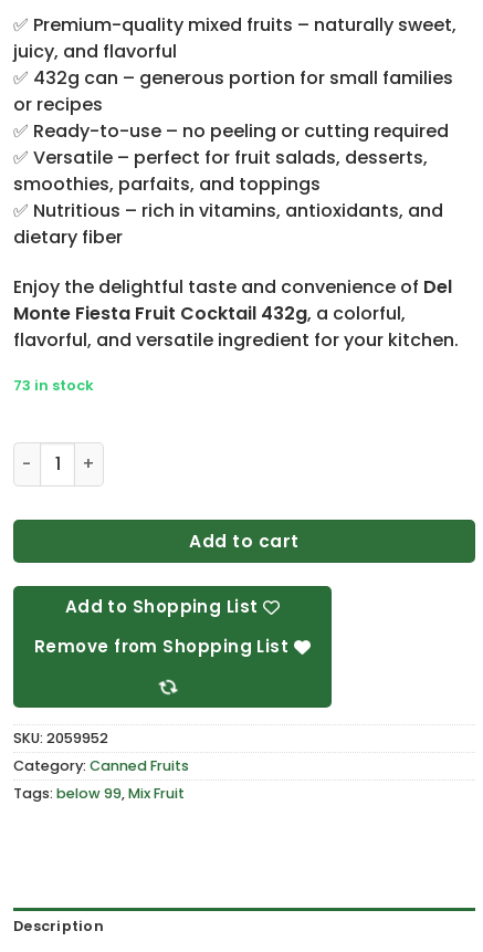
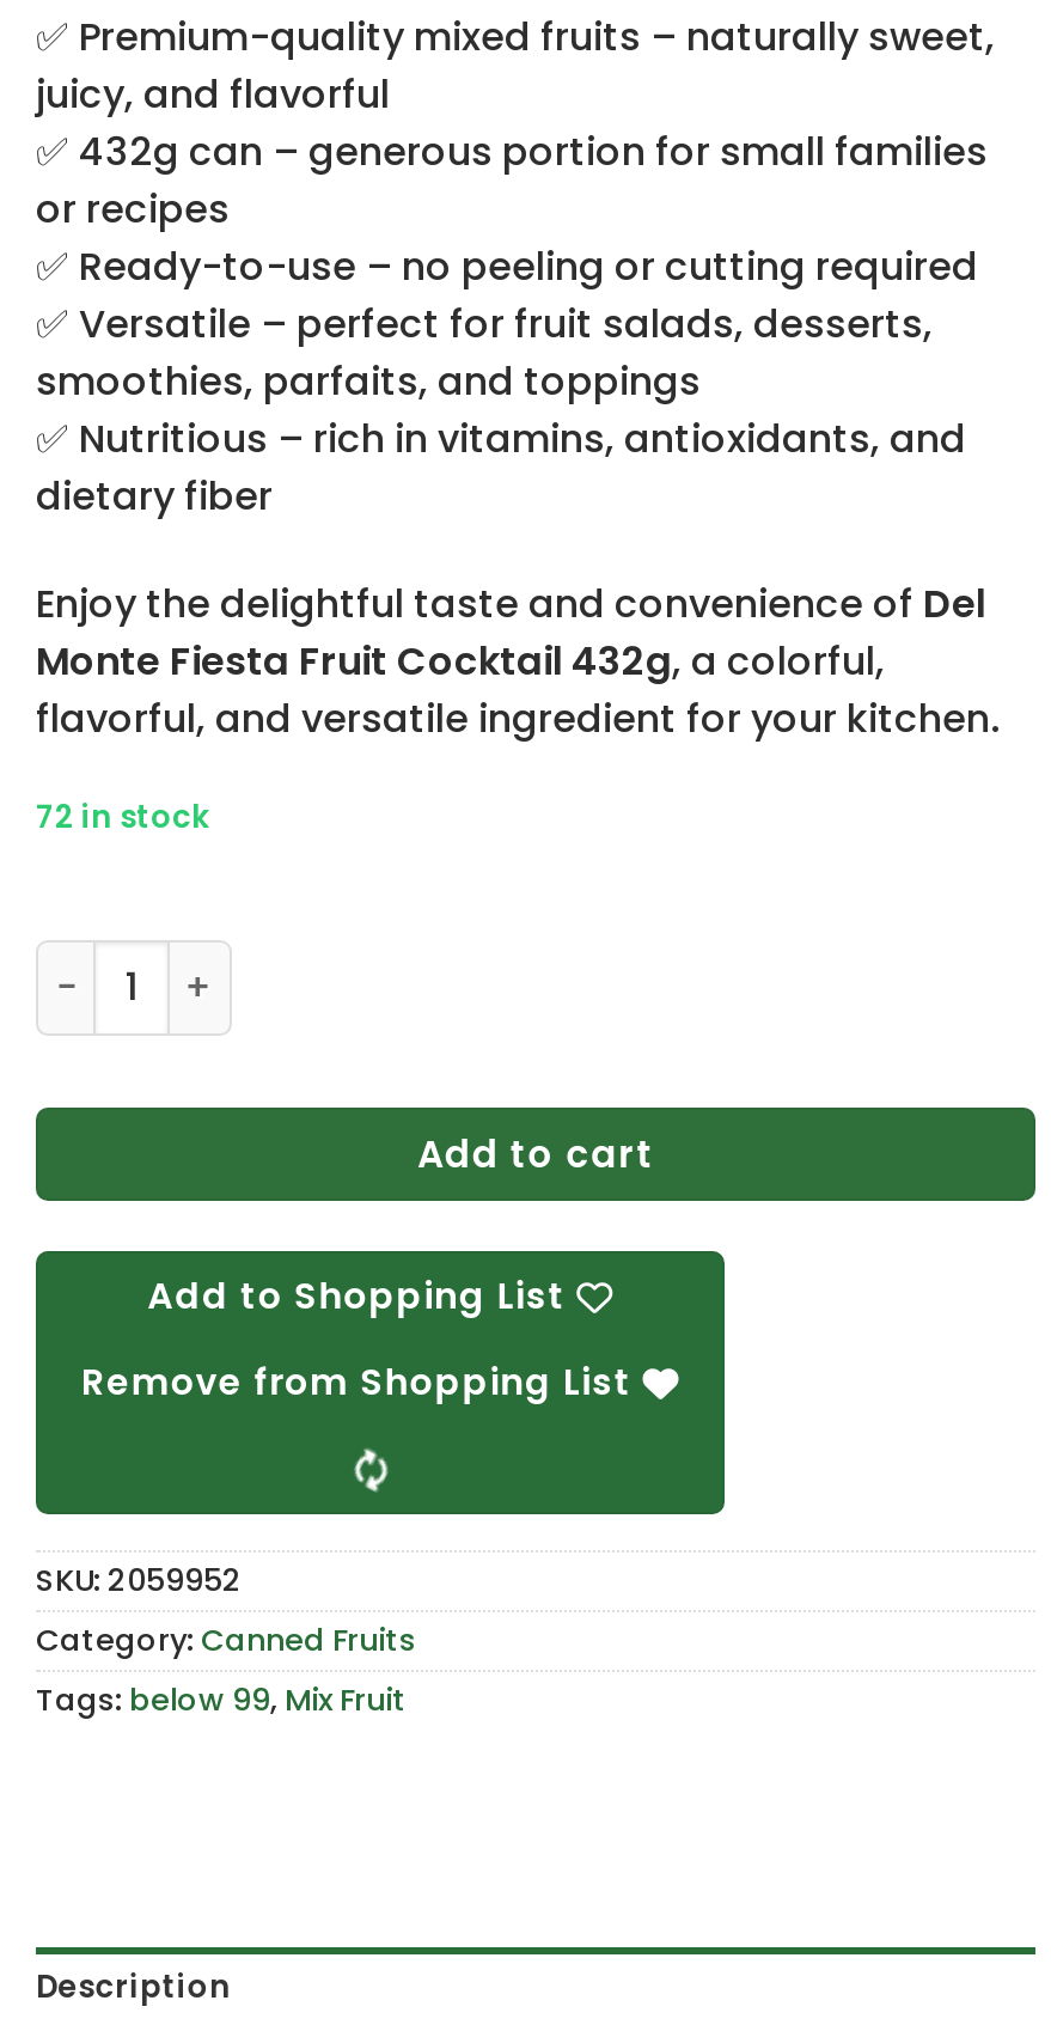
[13,376,94,395] 73 in stock -> [36,797,210,837] 72 in stock

